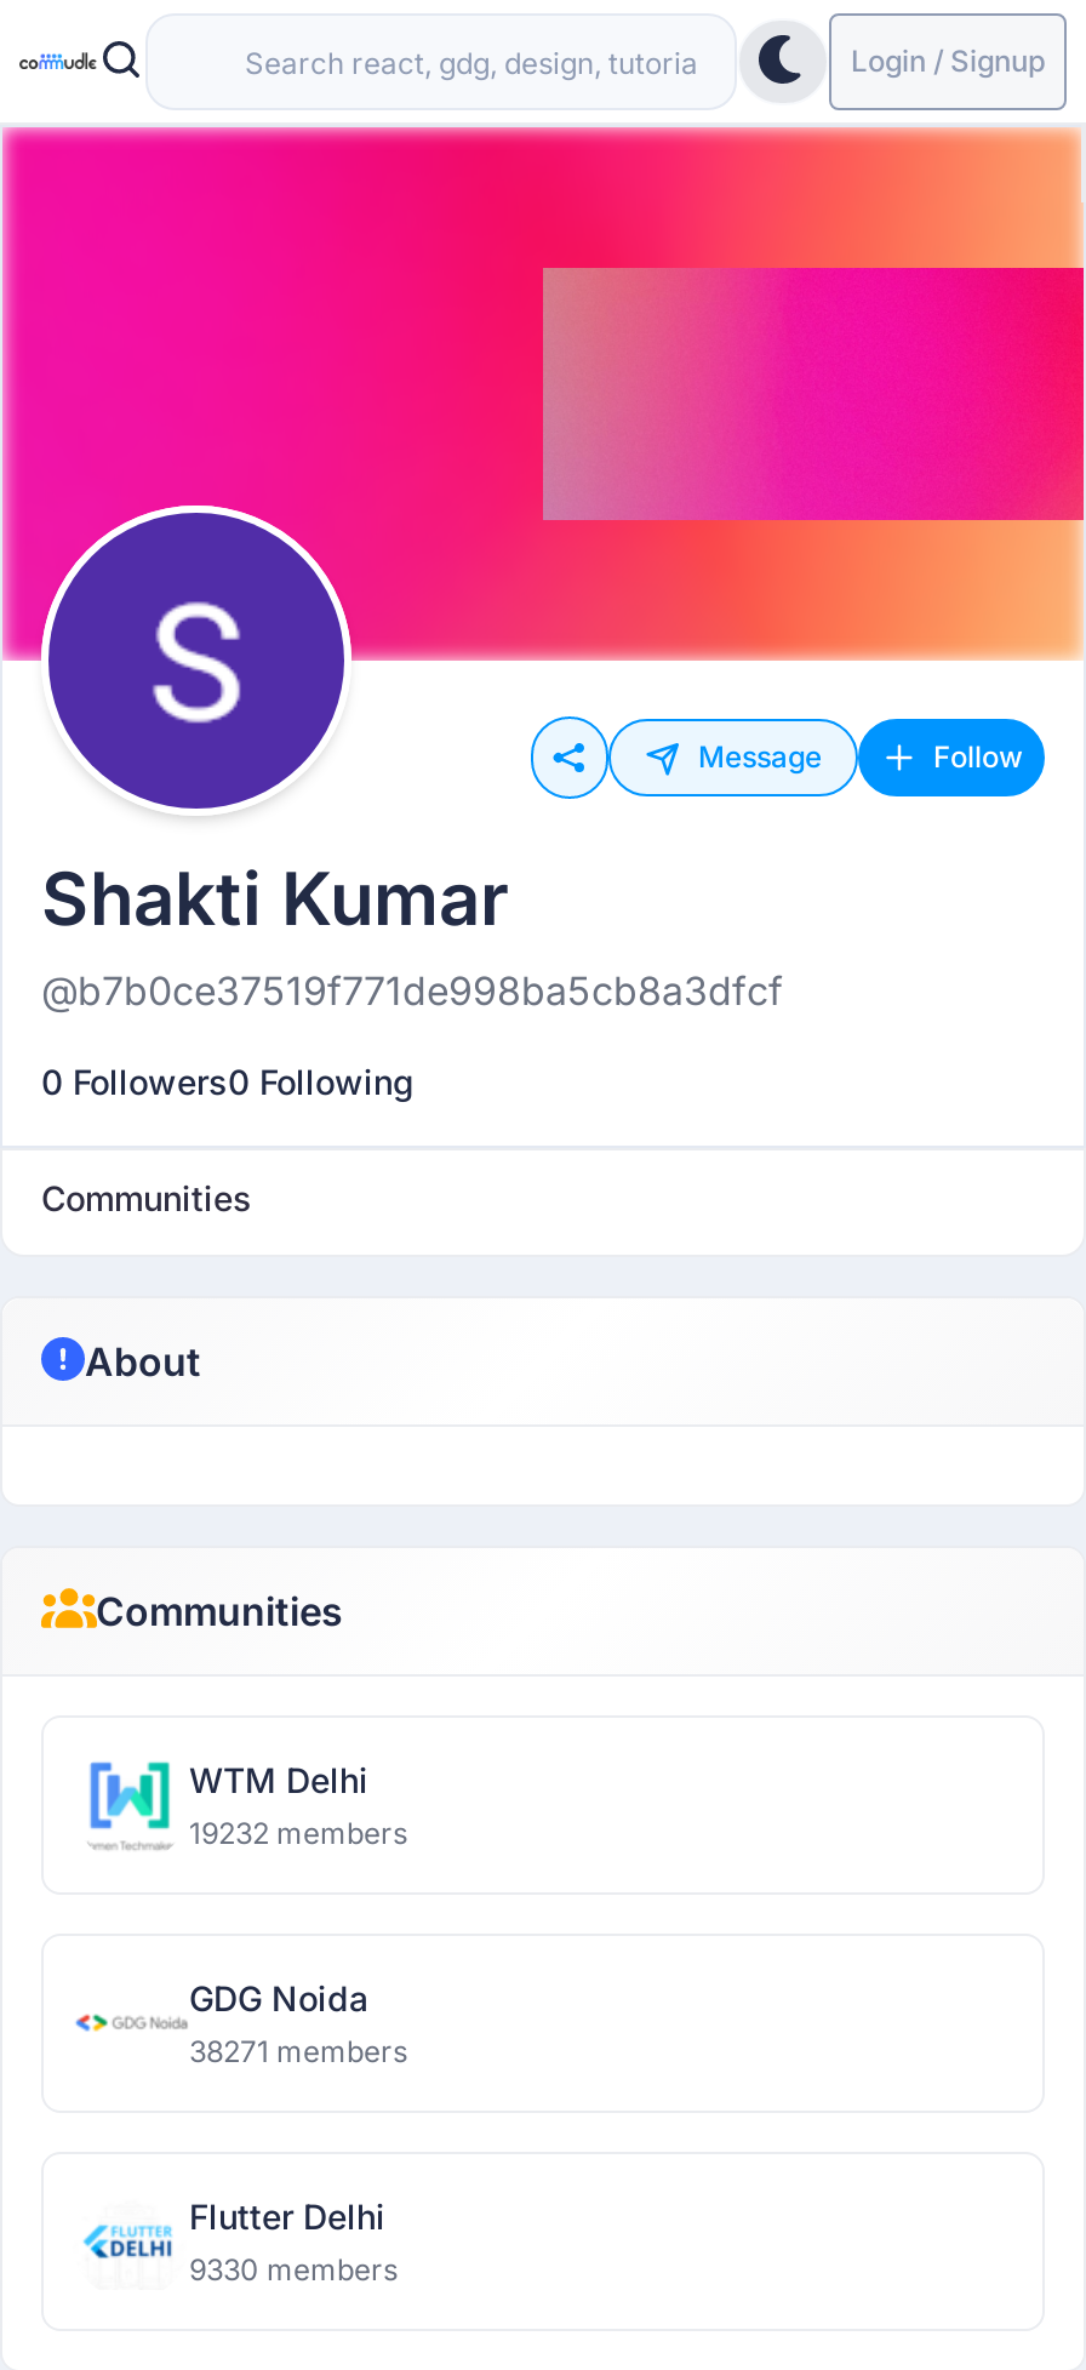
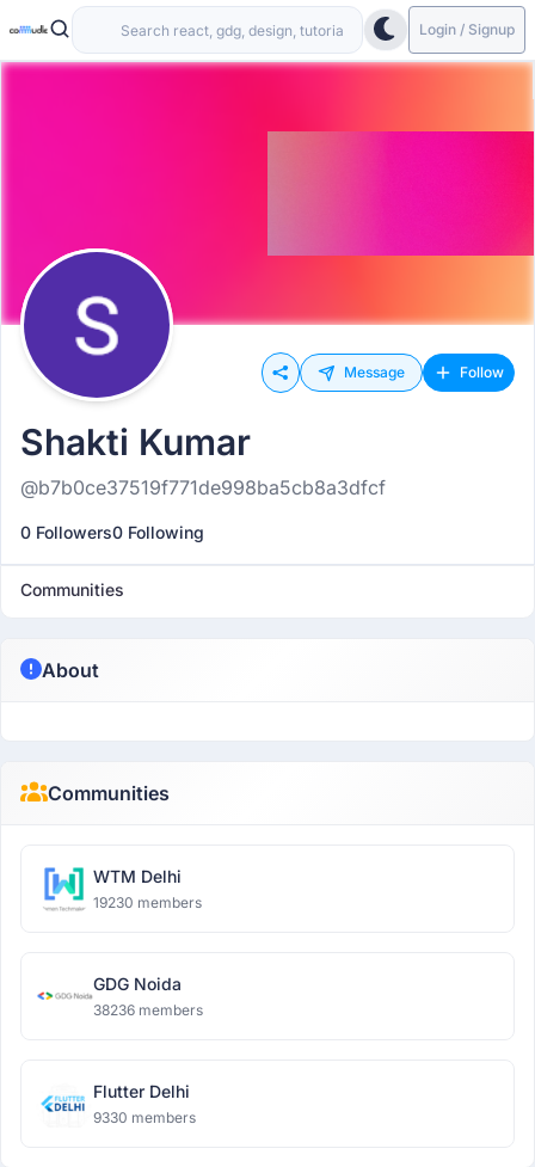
[189,1815,407,1851] 19232 members -> [93,893,202,911] 19230 members
[189,2033,407,2069] 38271 members -> [93,1001,203,1019] 38236 members

